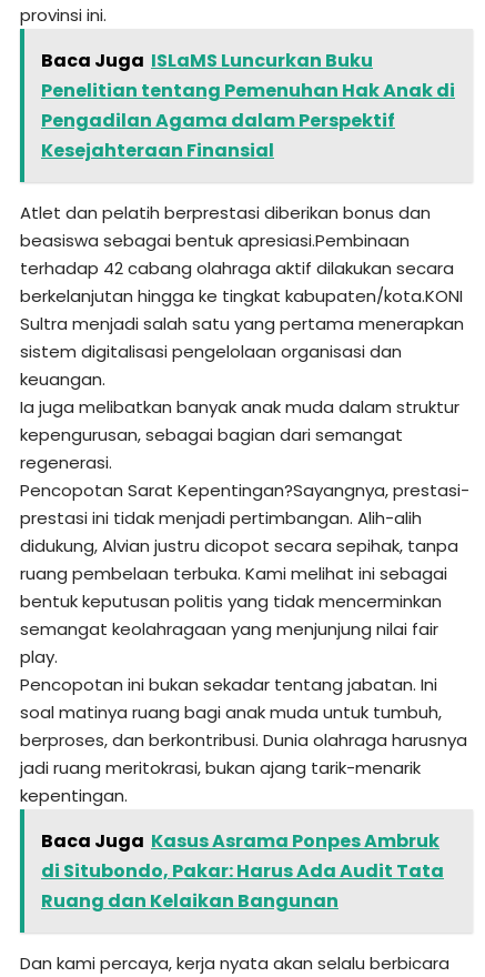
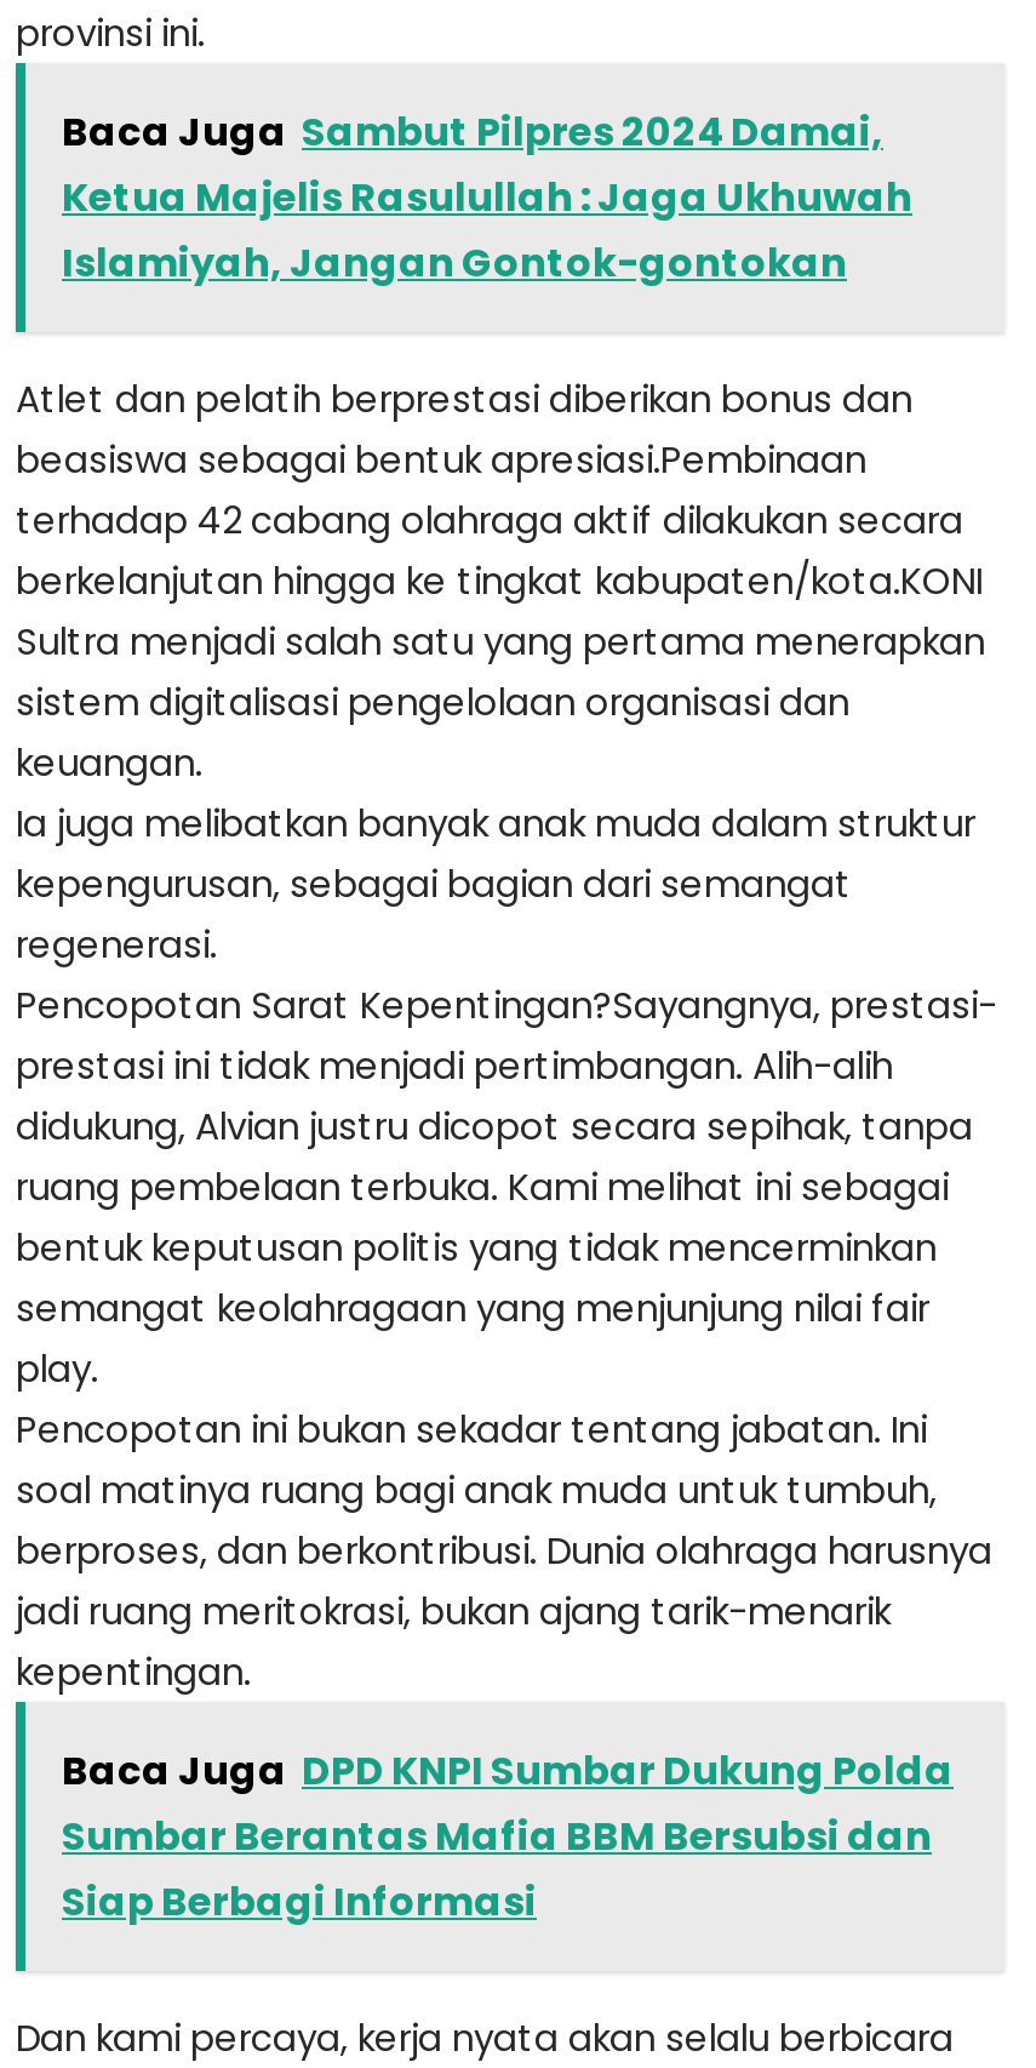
[41,48,455,163] Baca Juga ISLaMS Luncurkan Buku | Penelitian tentang Pemenuhan Hak Anak di | Pengadilan Agama dalam Perspektif | Kesejahteraan Finansial -> [62,104,912,291] Baca Juga Sambut Pilpres 2024 Damai, | Ketua Majelis Rasulullah : Jaga Ukhuwah | Islamiyah, Jangan Gontok-gontokan
[41,828,444,914] Baca Juga Kasus Asrama Ponpes Ambruk | di Situbondo, Pakar: Harus Ada Audit Tata | Ruang dan Kelaikan Bangunan -> [62,1743,954,1930] Baca Juga DPD KNPI Sumbar Dukung Polda | Sumbar Berantas Mafia BBM Bersubsi dan | Siap Berbagi Informasi

